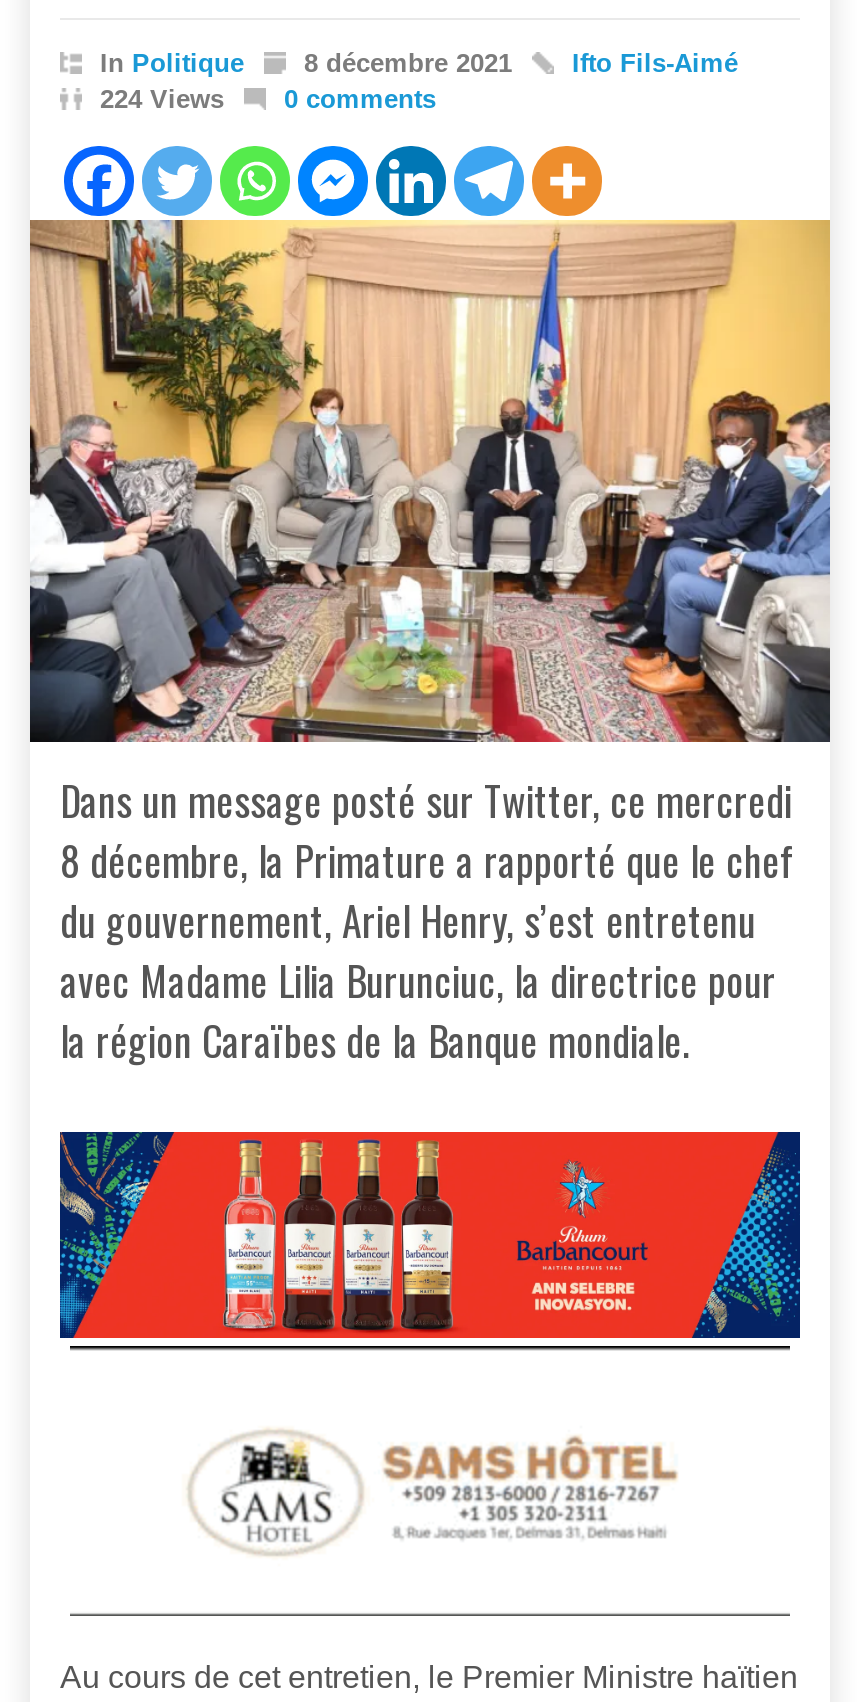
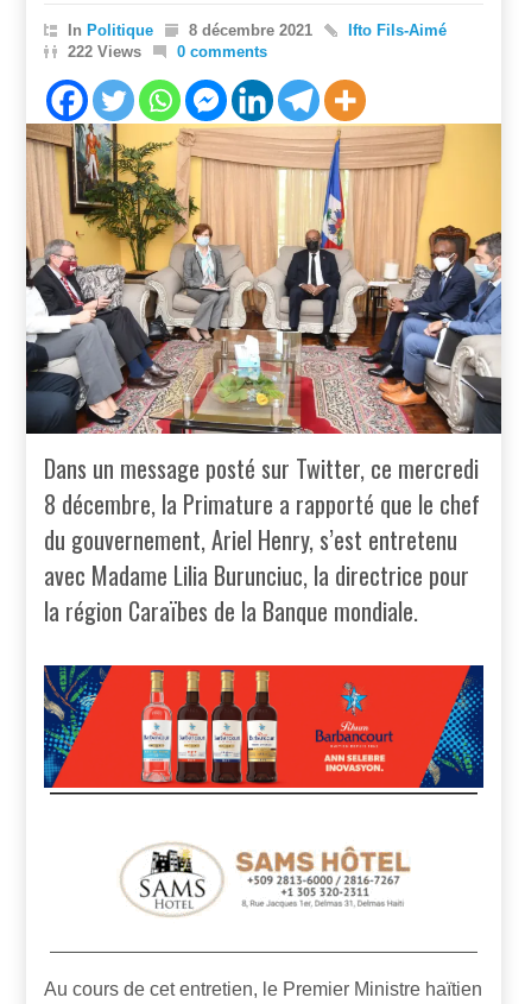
[100,84,436,114] 224 Views 0 comments -> [68,43,267,61] 222 Views 0 comments

